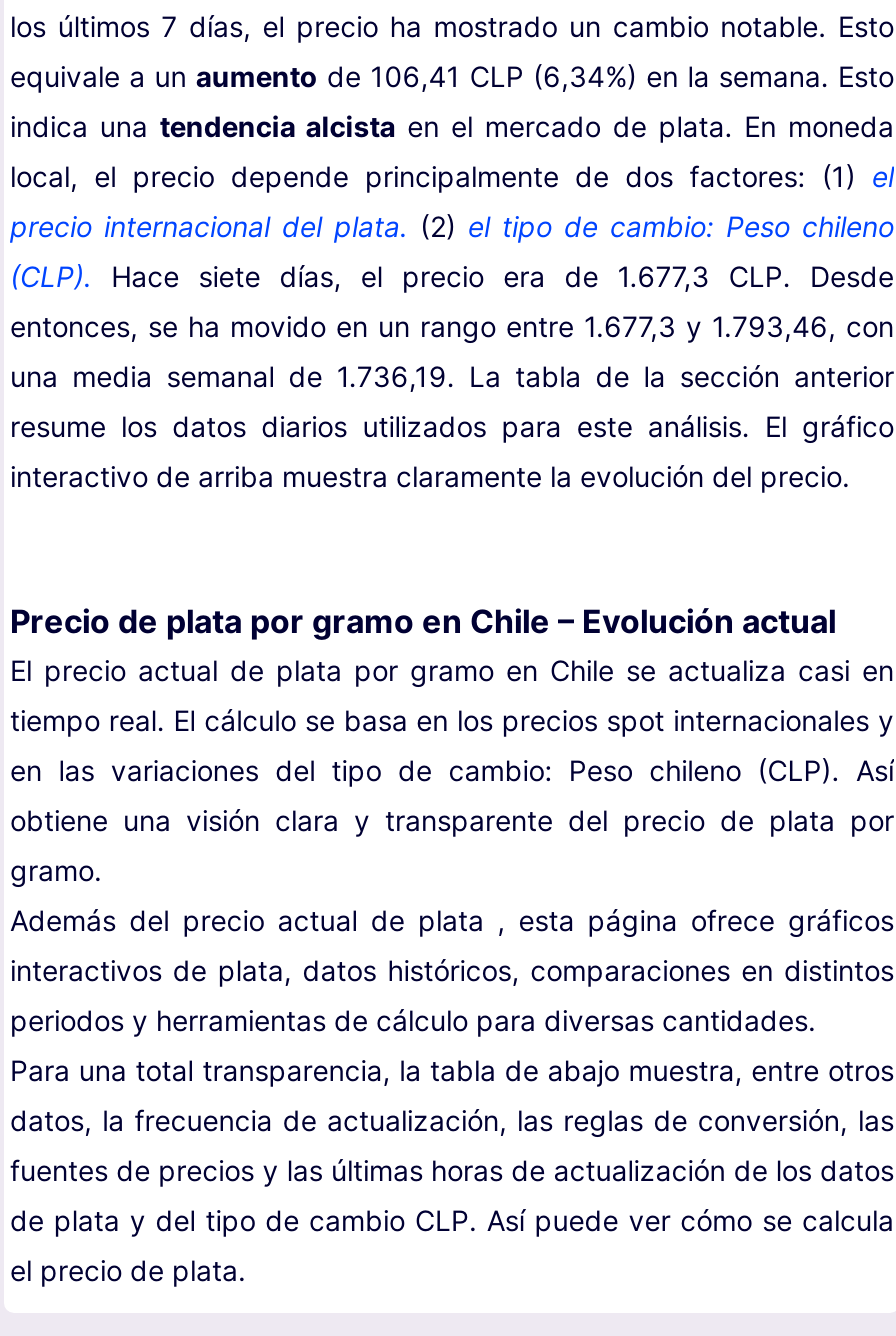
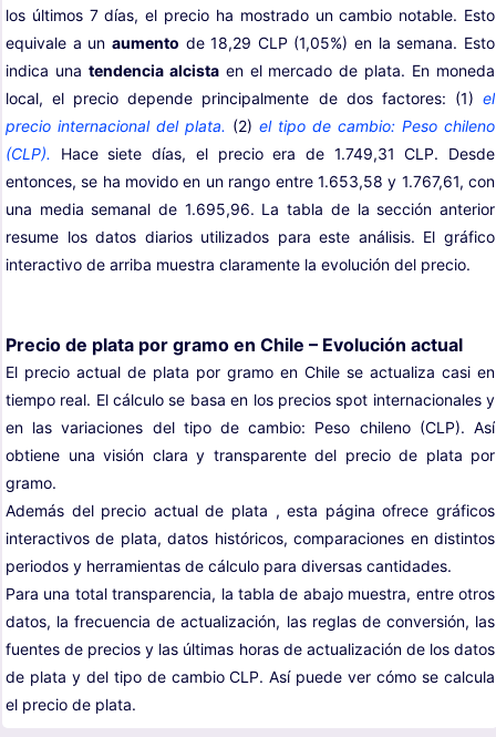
[10,60,894,94] equivale a un aumento de 106,41 CLP (6,34%) en la semana. Esto -> [6,34,495,53] equivale a un aumento de 18,29 CLP (1,05%) en la semana. Esto
[10,260,894,294] (CLP). Hace siete días, el precio era de 1.677,3 CLP. Desde -> [6,145,495,163] (CLP). Hace siete días, el precio era de 1.749,31 CLP. Desde
[10,310,894,344] entonces, se ha movido en un rango entre 1.677,3 y 1.793,46, con -> [6,172,495,191] entonces, se ha movido en un rango entre 1.653,58 y 1.767,61, con
[10,360,894,394] una media semanal de 1.736,19. La tabla de la sección anterior -> [6,200,495,219] una media semanal de 1.695,96. La tabla de la sección anterior

